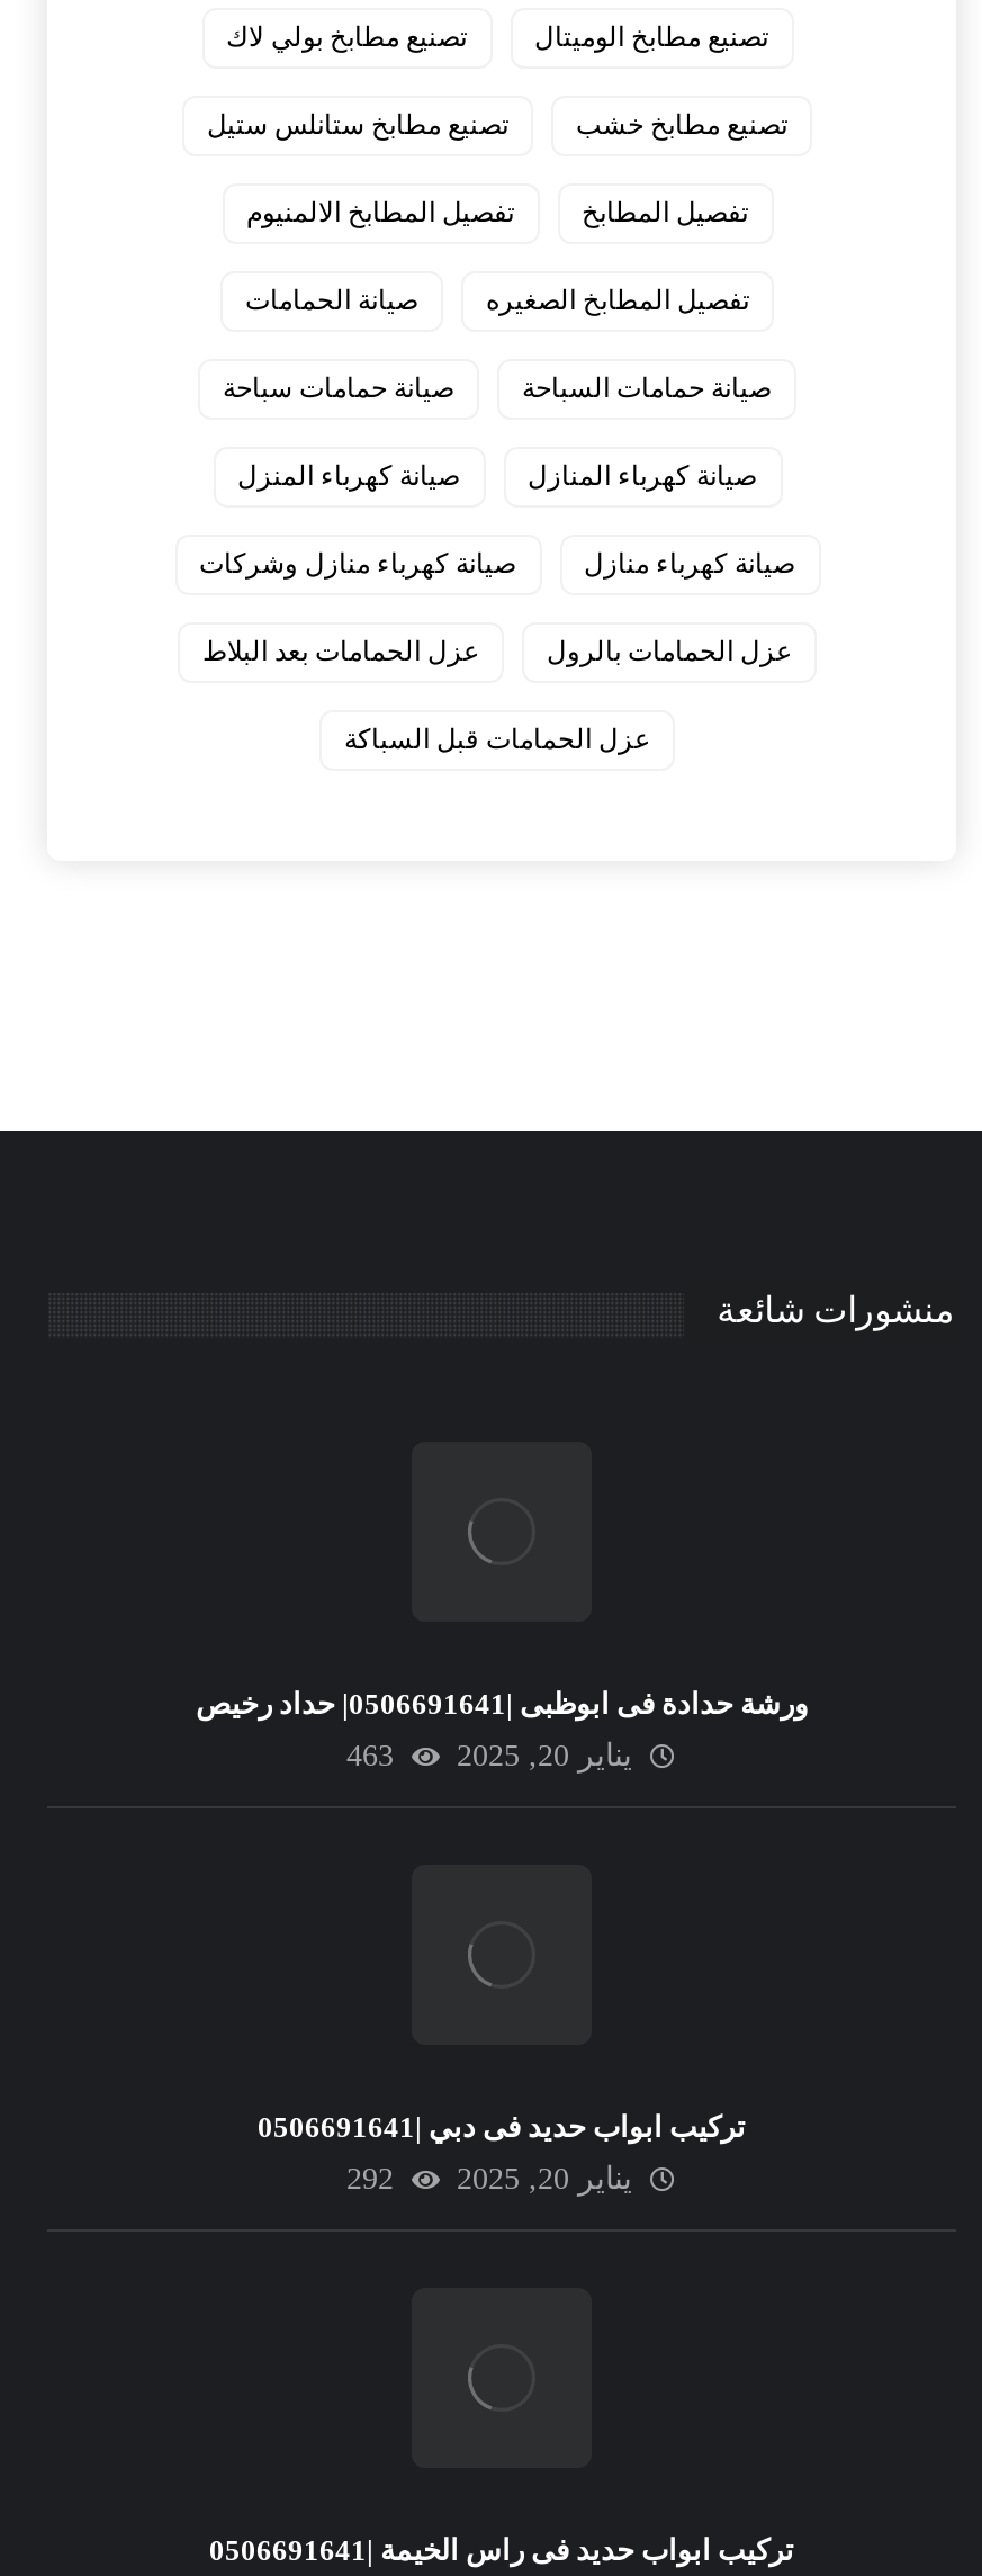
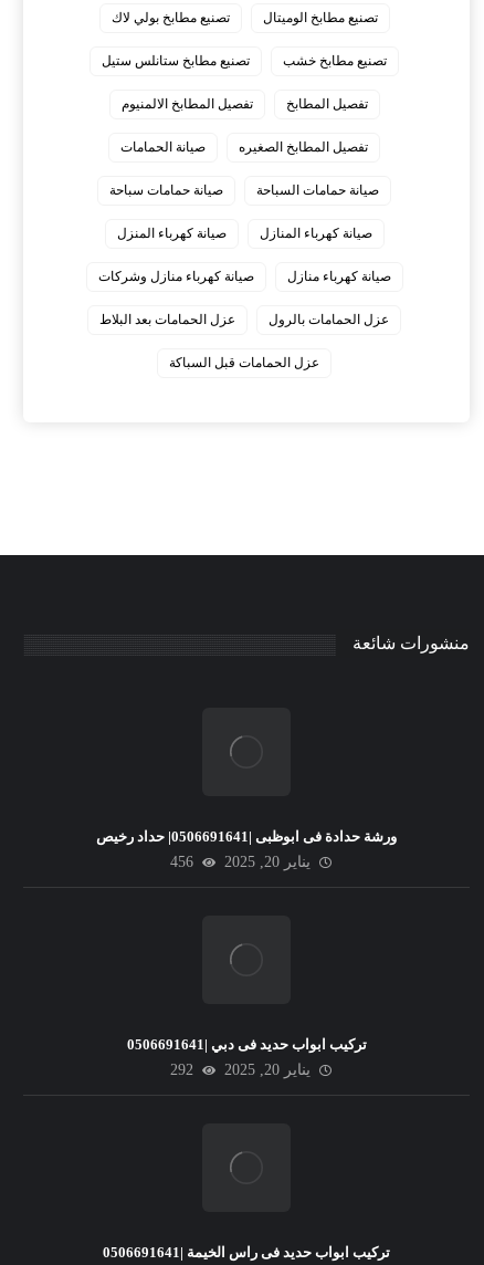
[346,1738,394,1772] 463 -> [170,853,193,870] 456

